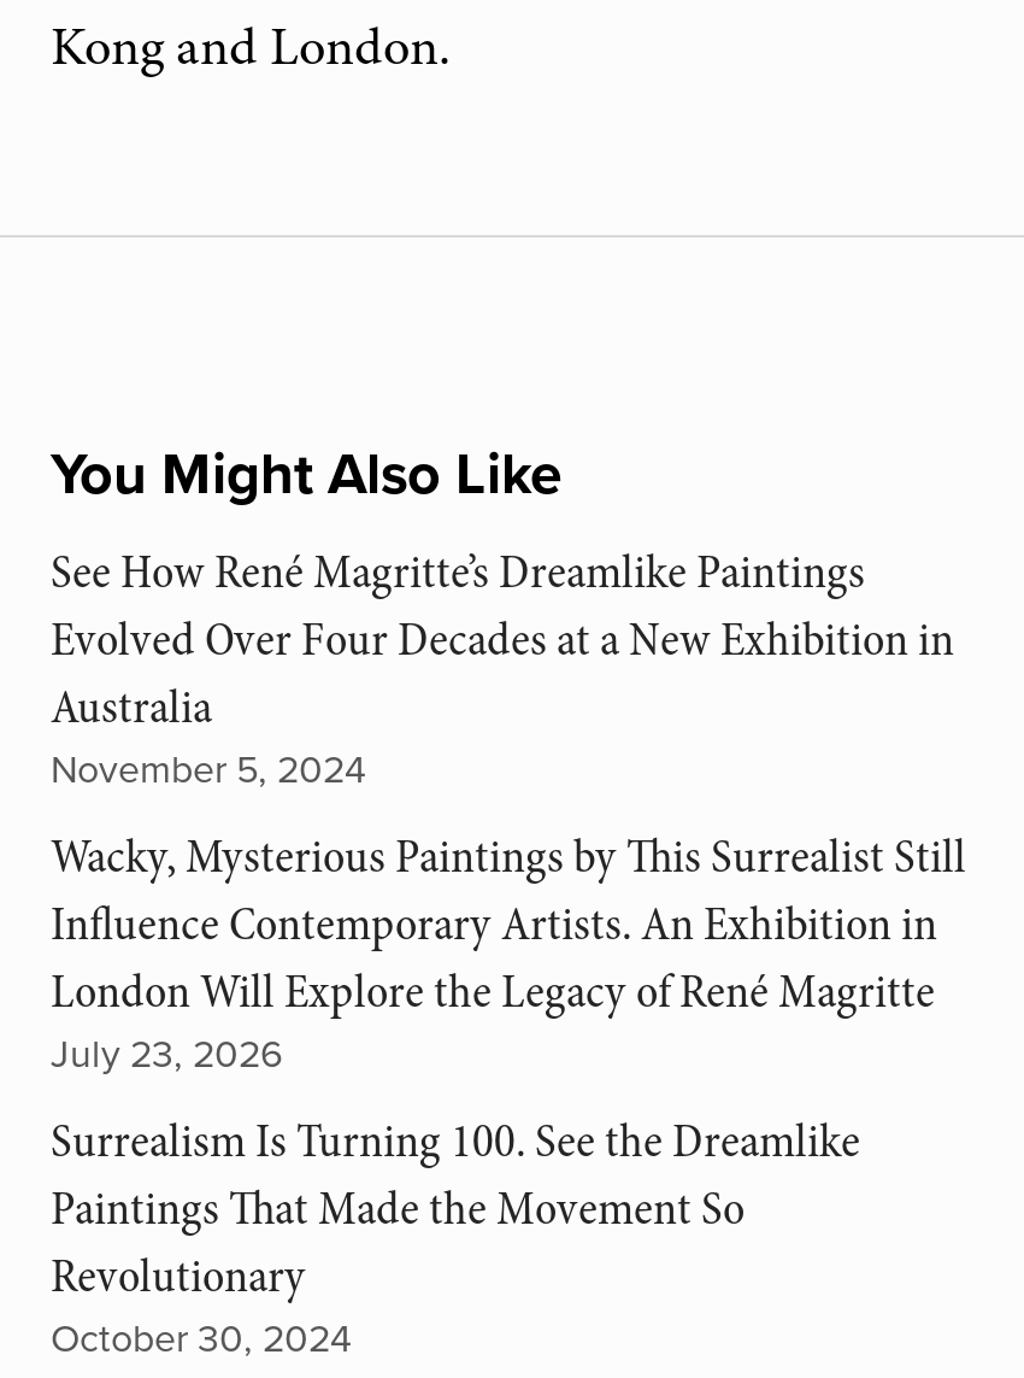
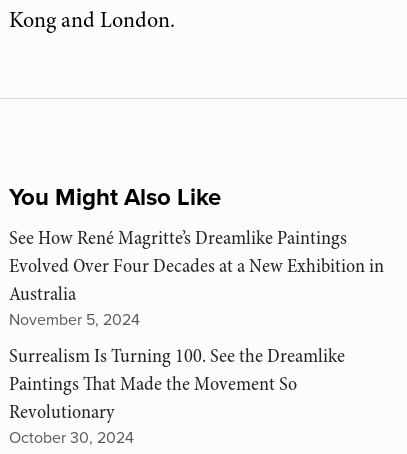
[51,825,966,1078] Wacky, Mysterious Paintings by This Surrealist Still | Influence Contemporary Artists. An Exhibition in | London Will Explore the Legacy of René Magritte | July 23, 2026 -> none

